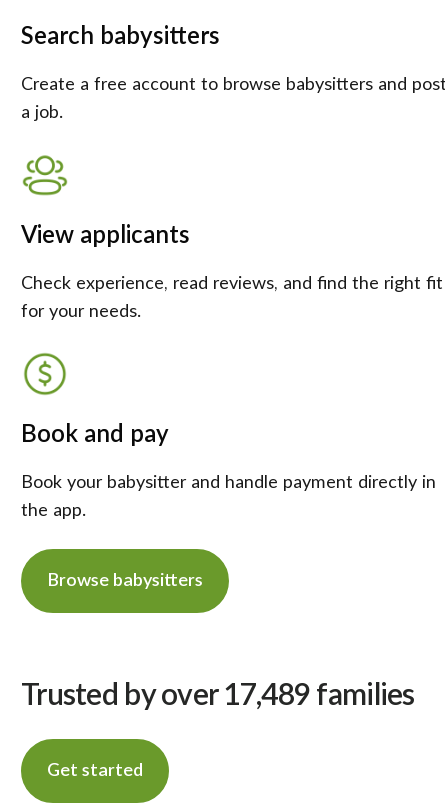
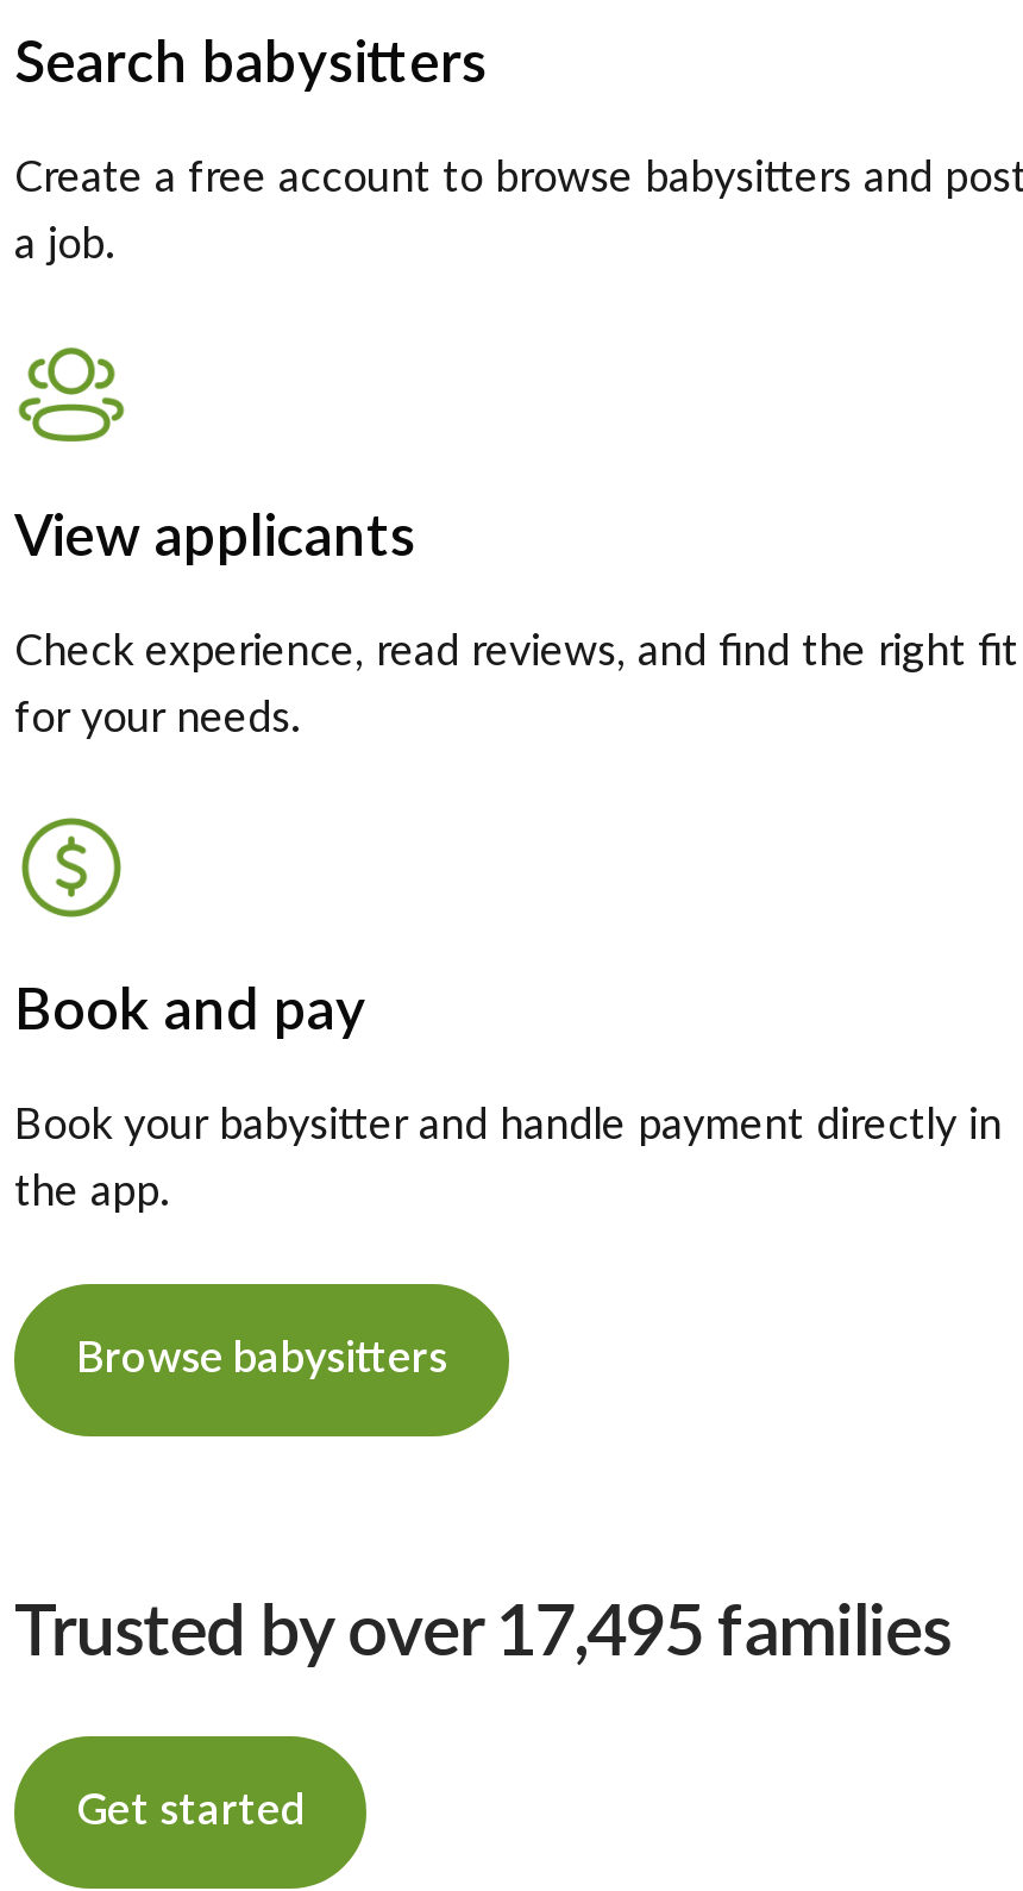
[21,680,415,710] Trusted by over 17,489 families -> [14,1597,951,1668] Trusted by over 17,495 families

